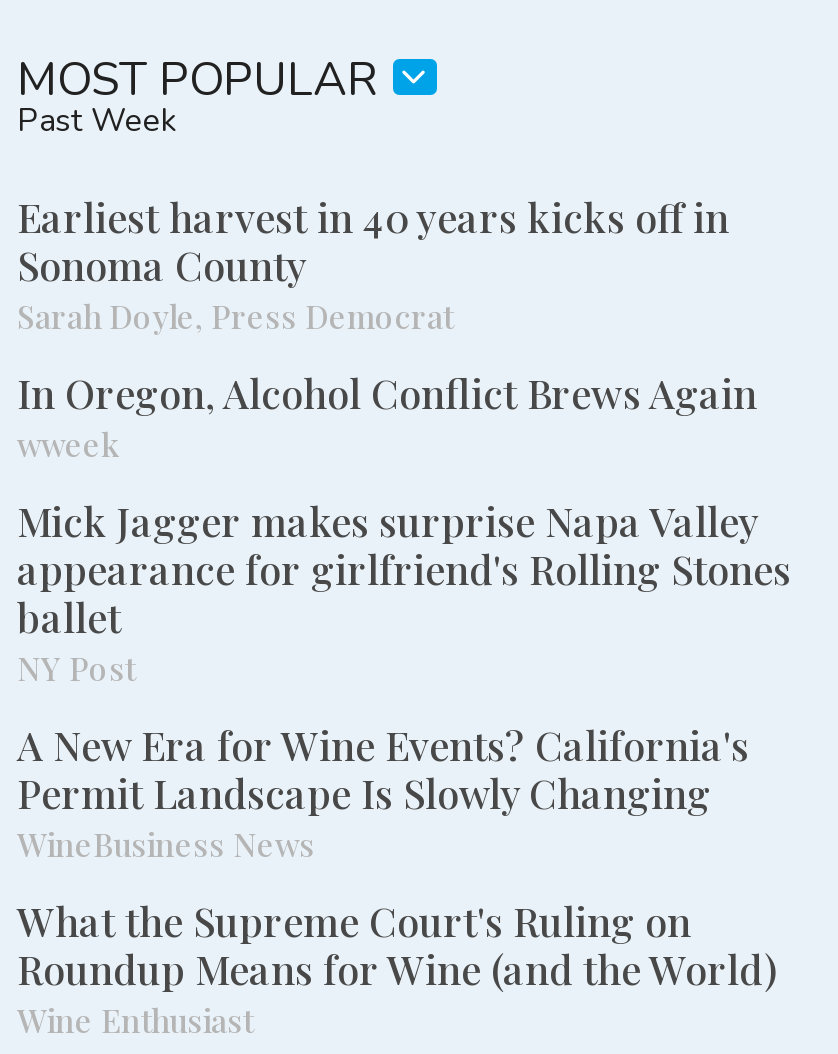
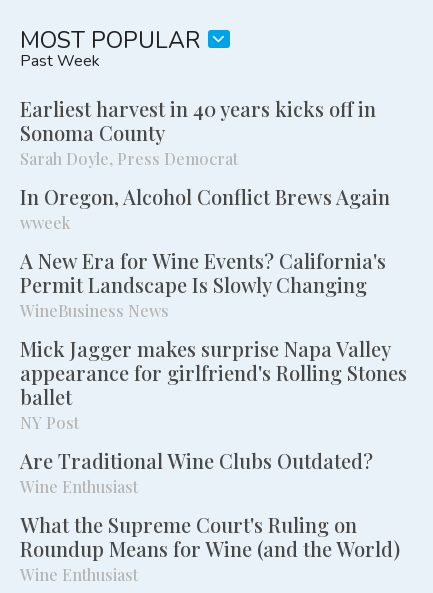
moved [17,493,791,689] -> [20,335,407,433]: Mick Jagger makes surprise Napa Valley | appearance for girlfriend's Rolling Stones | ballet | NY Post
none -> [20,447,373,497] Are Traditional Wine Clubs Outdated? | Wine Enthusiast
moved [17,717,749,865] -> [20,247,386,321]: A New Era for Wine Events? California's | Permit Landscape Is Slowly Changing | WineBusiness News

